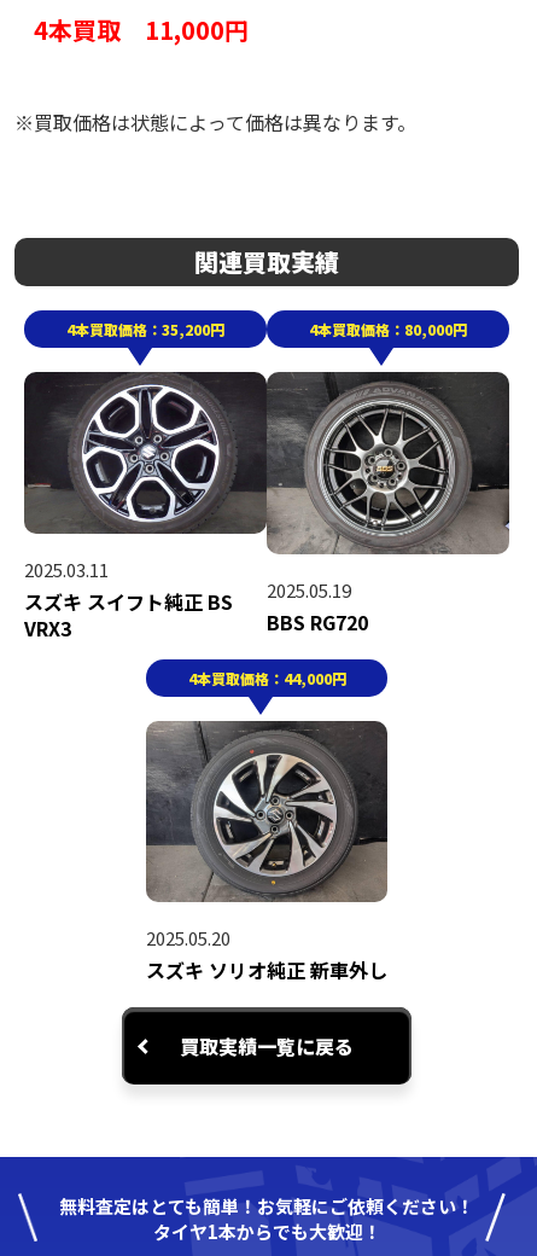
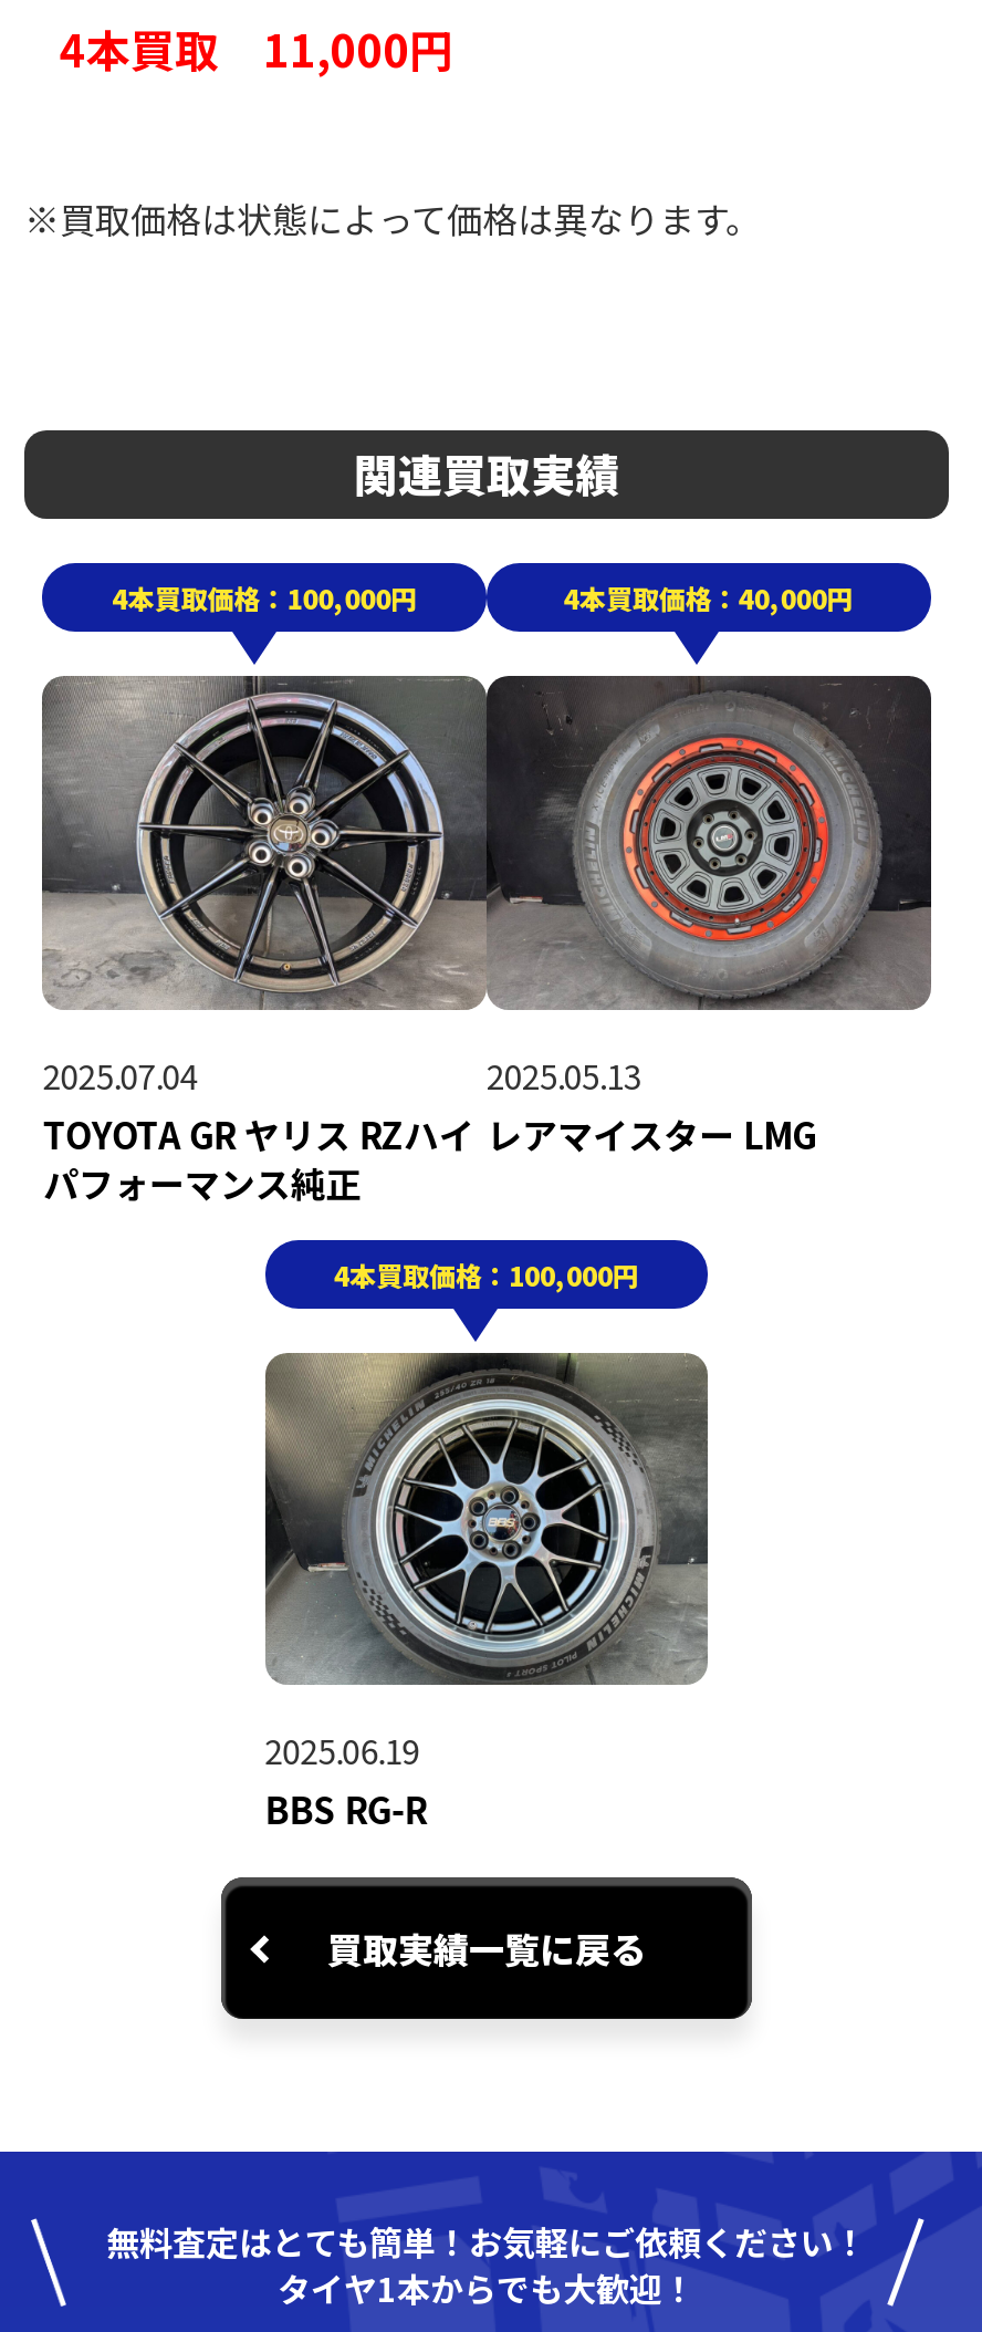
[67,319,225,339] 4本買取価格：35,200円 -> [112,579,417,616] 4本買取価格：100,000円
[309,319,467,339] 4本買取価格：80,000円 -> [564,579,853,616] 4本買取価格：40,000円
[24,372,480,642] [image] | 2025.03.11 | スズキ スイフト純正 BS | VRX3 -> [42,676,880,1208] [image] | 2025.07.04 | TOYOTA GR ヤリス RZハイ | パフォーマンス純正
[267,577,368,636] 2025.05.19 | BBS RG720 -> [487,1051,816,1159] 2025.05.13 | レアマイスター LMG
[188,668,346,688] 4本買取価格：44,000円 -> [334,1255,639,1292] 4本買取価格：100,000円
[146,720,387,985] [image] | 2025.05.20 | スズキ ソリオ純正 新車外し -> [265,1351,708,1835] [image] | 2025.06.19 | BBS RG-R

